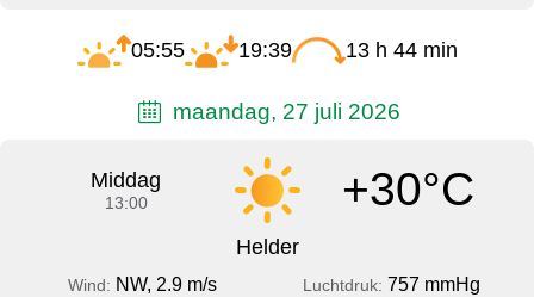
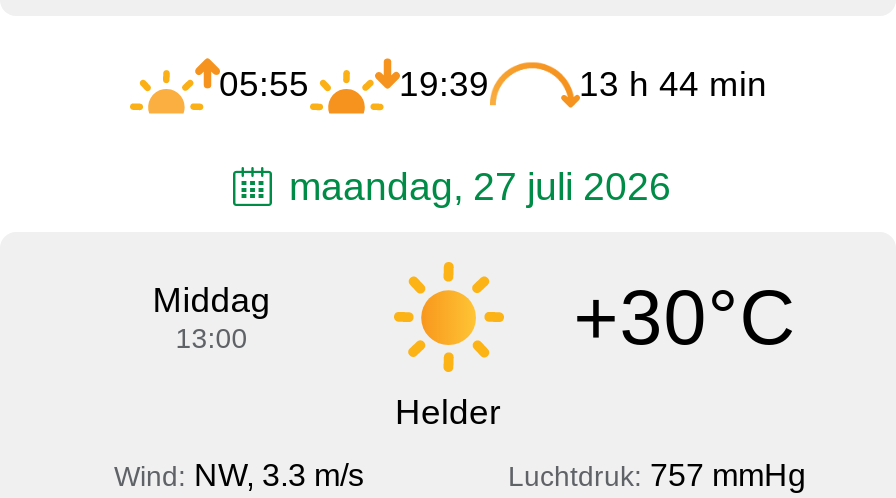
[68,274,217,294] Wind: NW, 2.9 m/s -> [114,459,364,493] Wind: NW, 3.3 m/s

